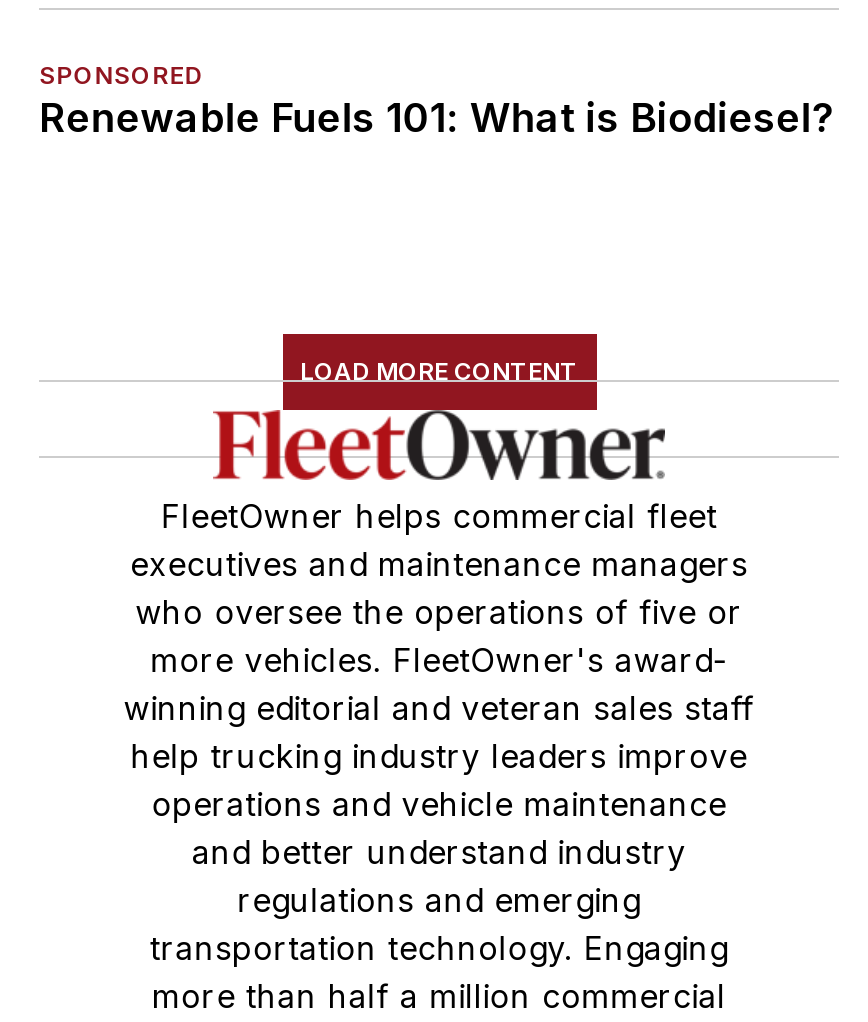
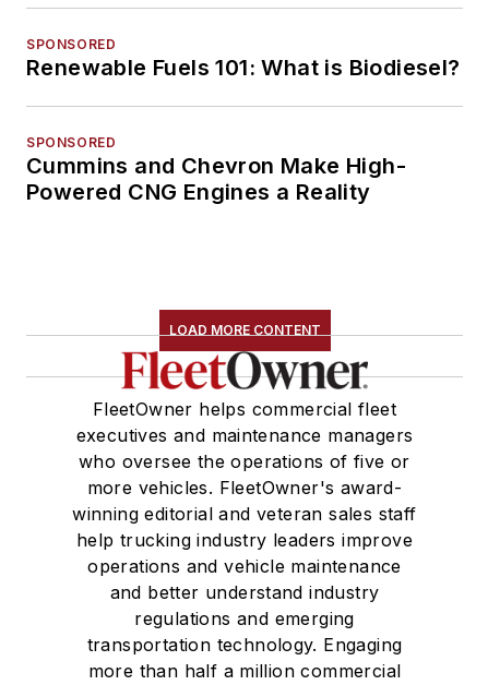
none -> [26,135,406,206] SPONSORED | Cummins and Chevron Make High- | Powered CNG Engines a Reality

